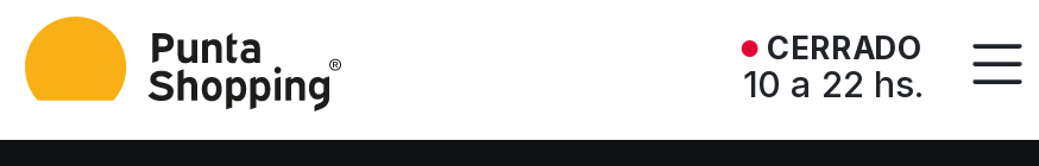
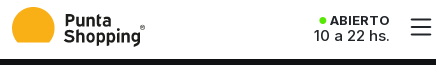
[767,27,924,65] CERRADO -> [330,11,390,27] ABIERTO

